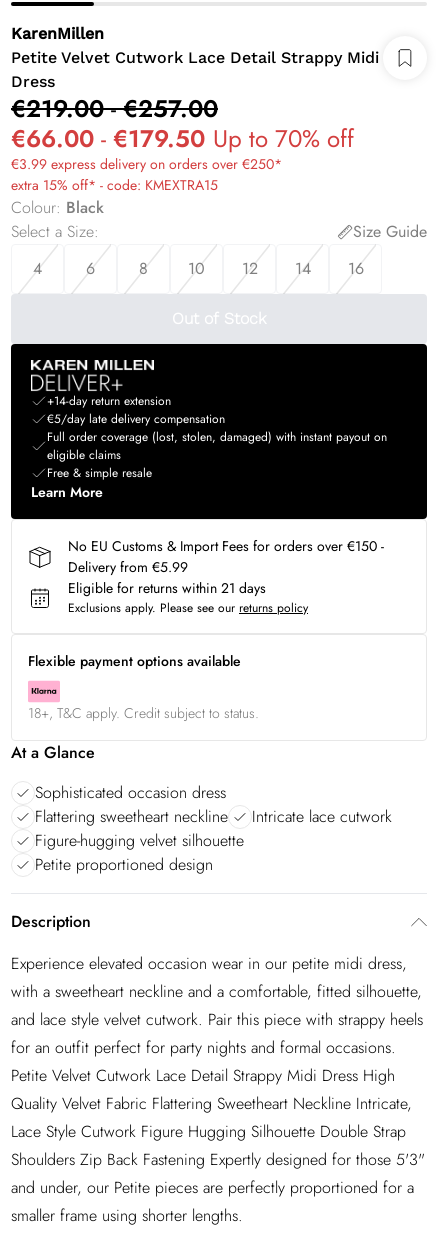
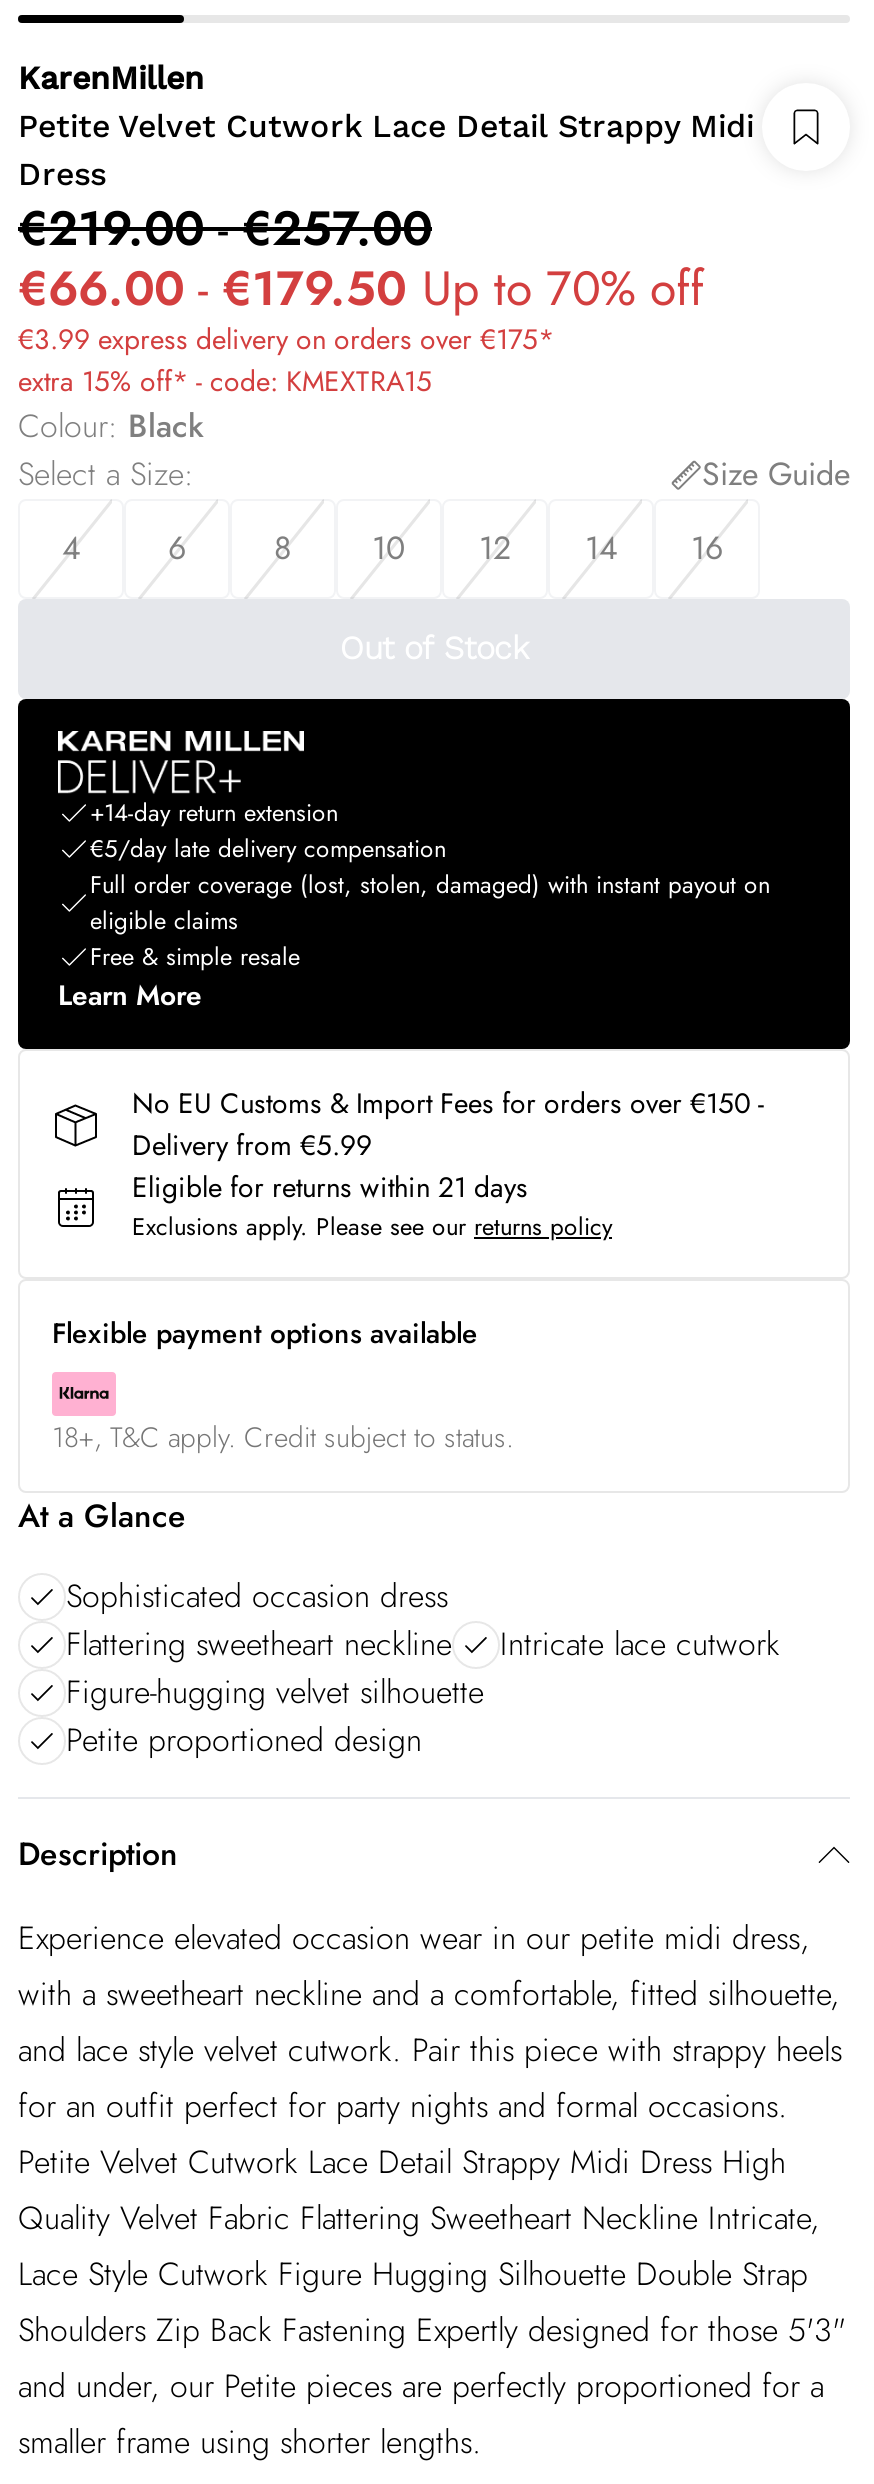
[11,154,282,174] €3.99 express delivery on orders over €250* -> [18,319,554,359] €3.99 express delivery on orders over €175*

